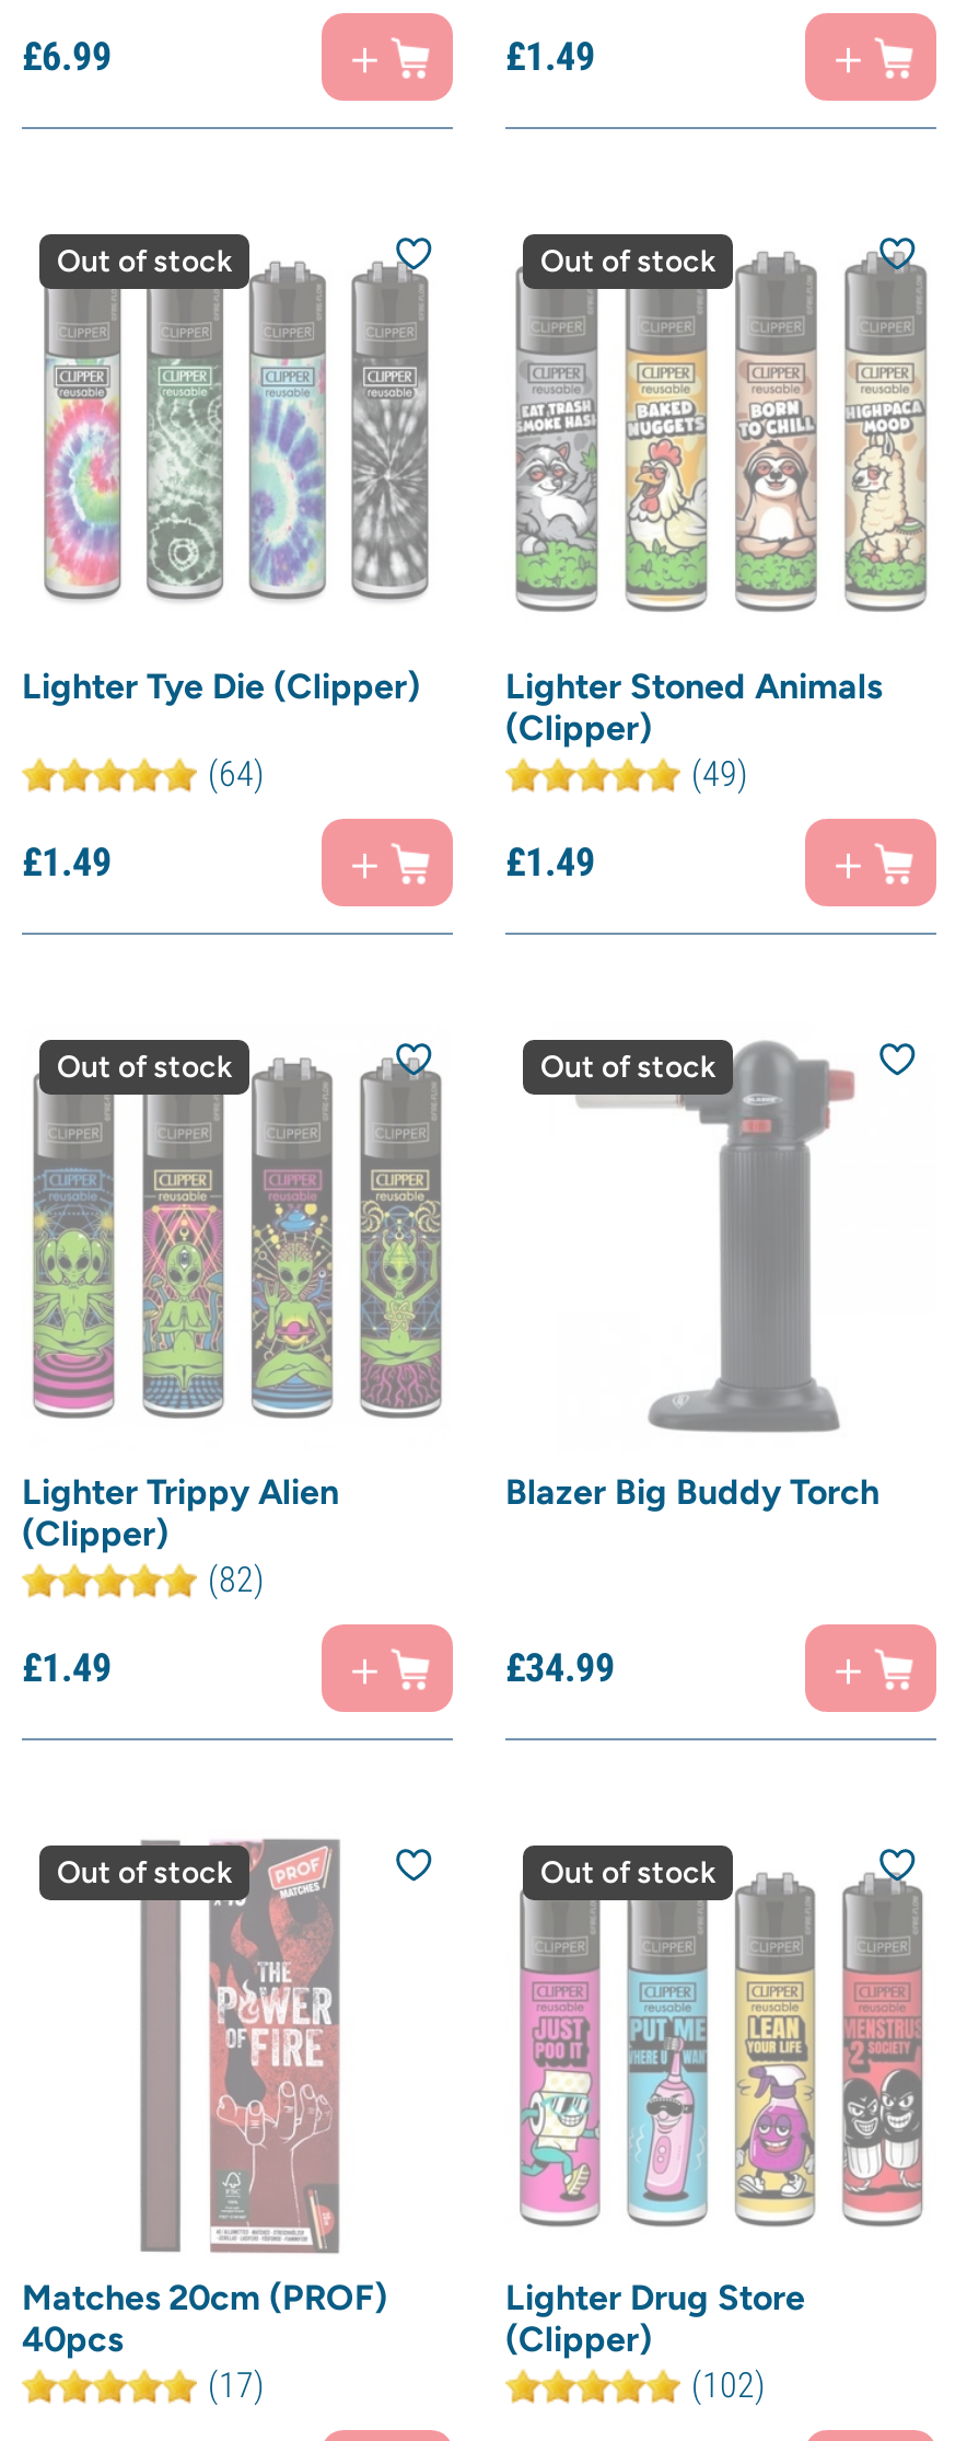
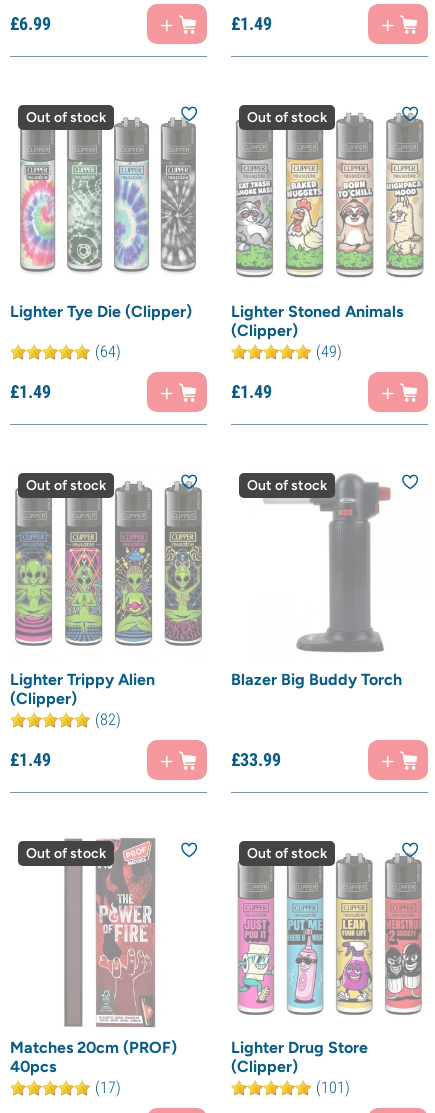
[505,1644,615,1690] £34.99 -> [231,749,281,770] £33.99
[691,2364,766,2406] (102) -> [316,1078,350,1097] (101)

